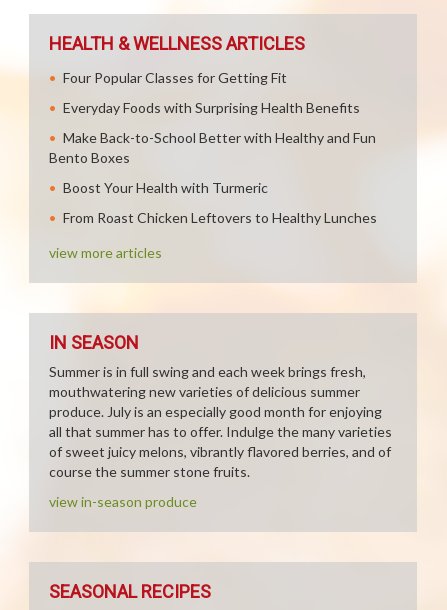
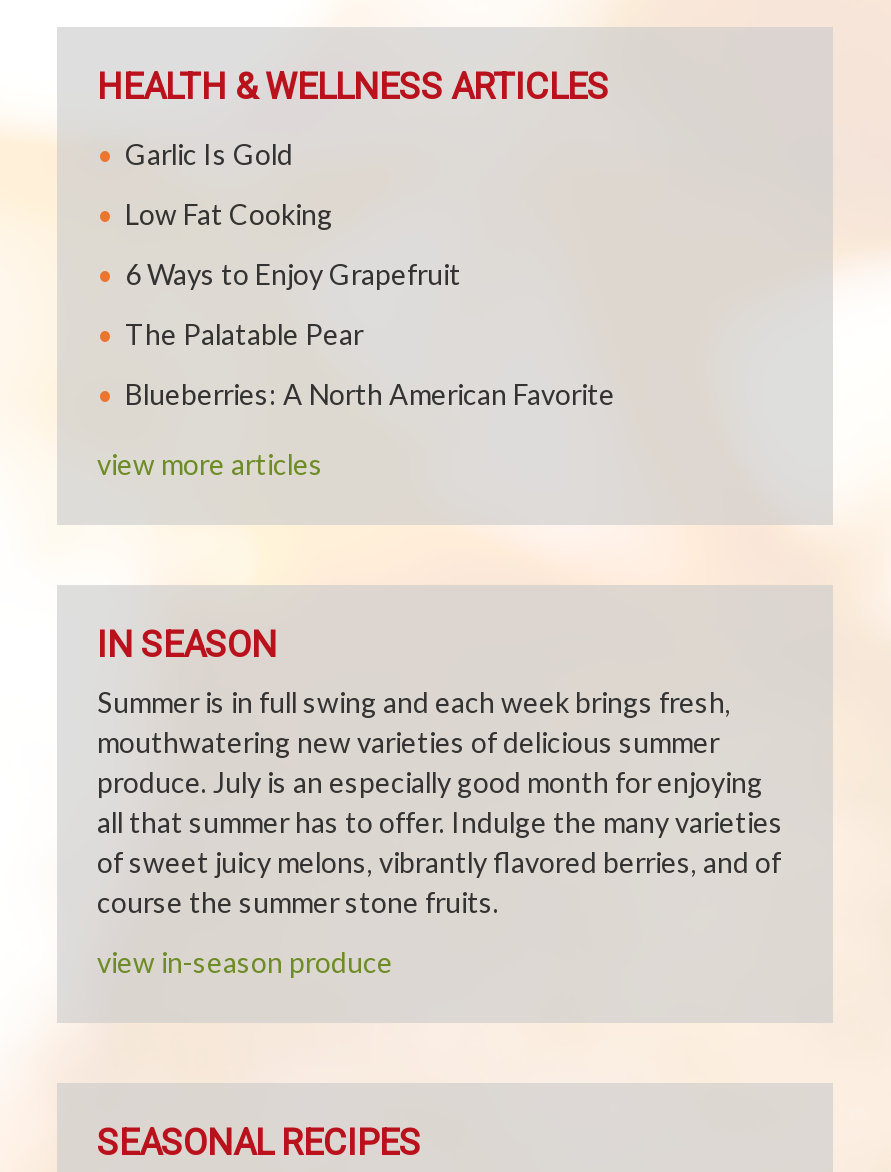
[63,69,287,86] Four Popular Classes for Getting Fit -> [125,137,293,171] Garlic Is Gold
[63,99,360,116] Everyday Foods with Surprising Health Benefits -> [125,197,333,231] Low Fat Cooking
[49,129,376,166] Make Back-to-School Better with Healthy and Fun | Bento Boxes -> [125,257,461,291] 6 Ways to Enjoy Grapefruit
[63,179,268,196] Boost Your Health with Turmeric -> [125,317,363,351] The Palatable Pear
[63,209,377,226] From Roast Chicken Leftovers to Healthy Lunches -> [125,377,615,411] Blueberries: A North American Favorite

